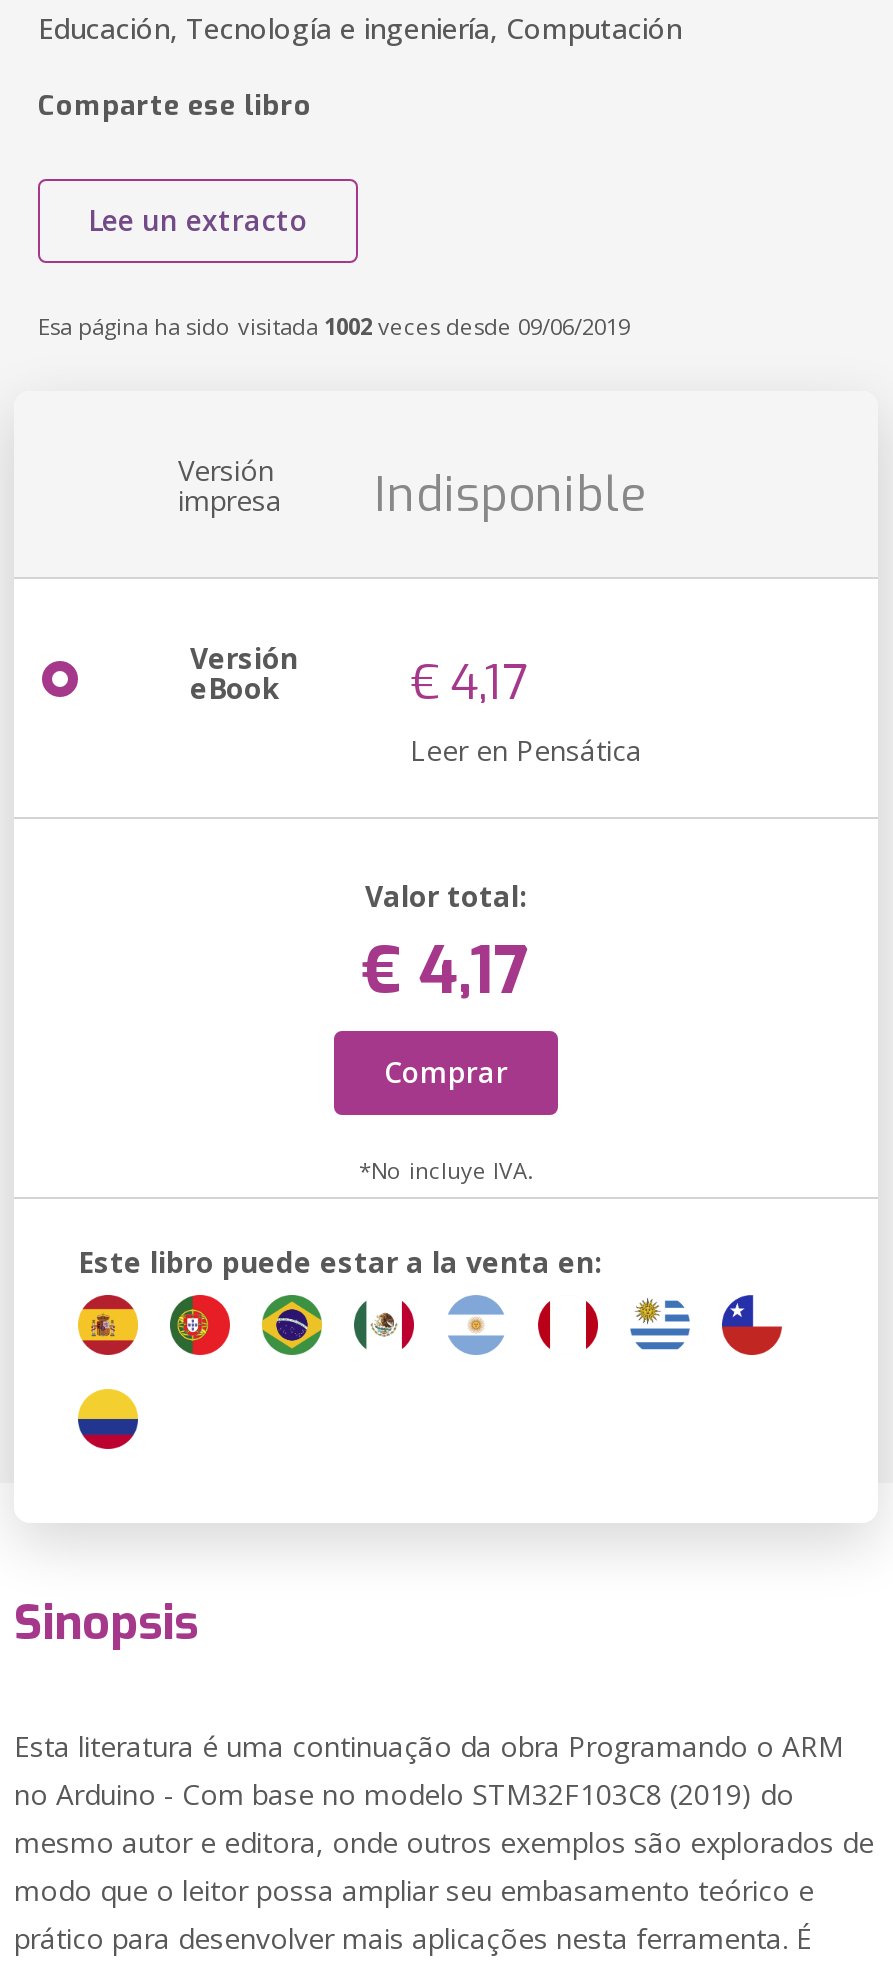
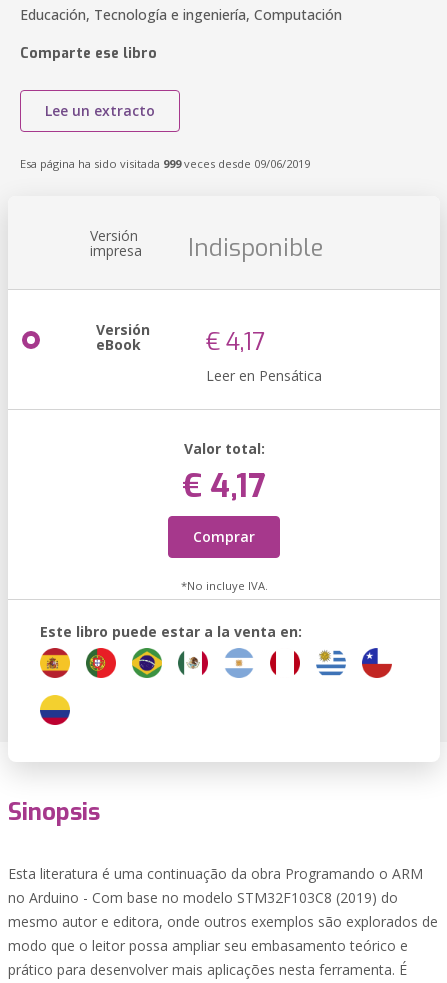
[38,311,630,341] Esa página ha sido visitada 1002 veces desde 09/06/2019 -> [20,156,310,171] Esa página ha sido visitada 999 veces desde 09/06/2019

